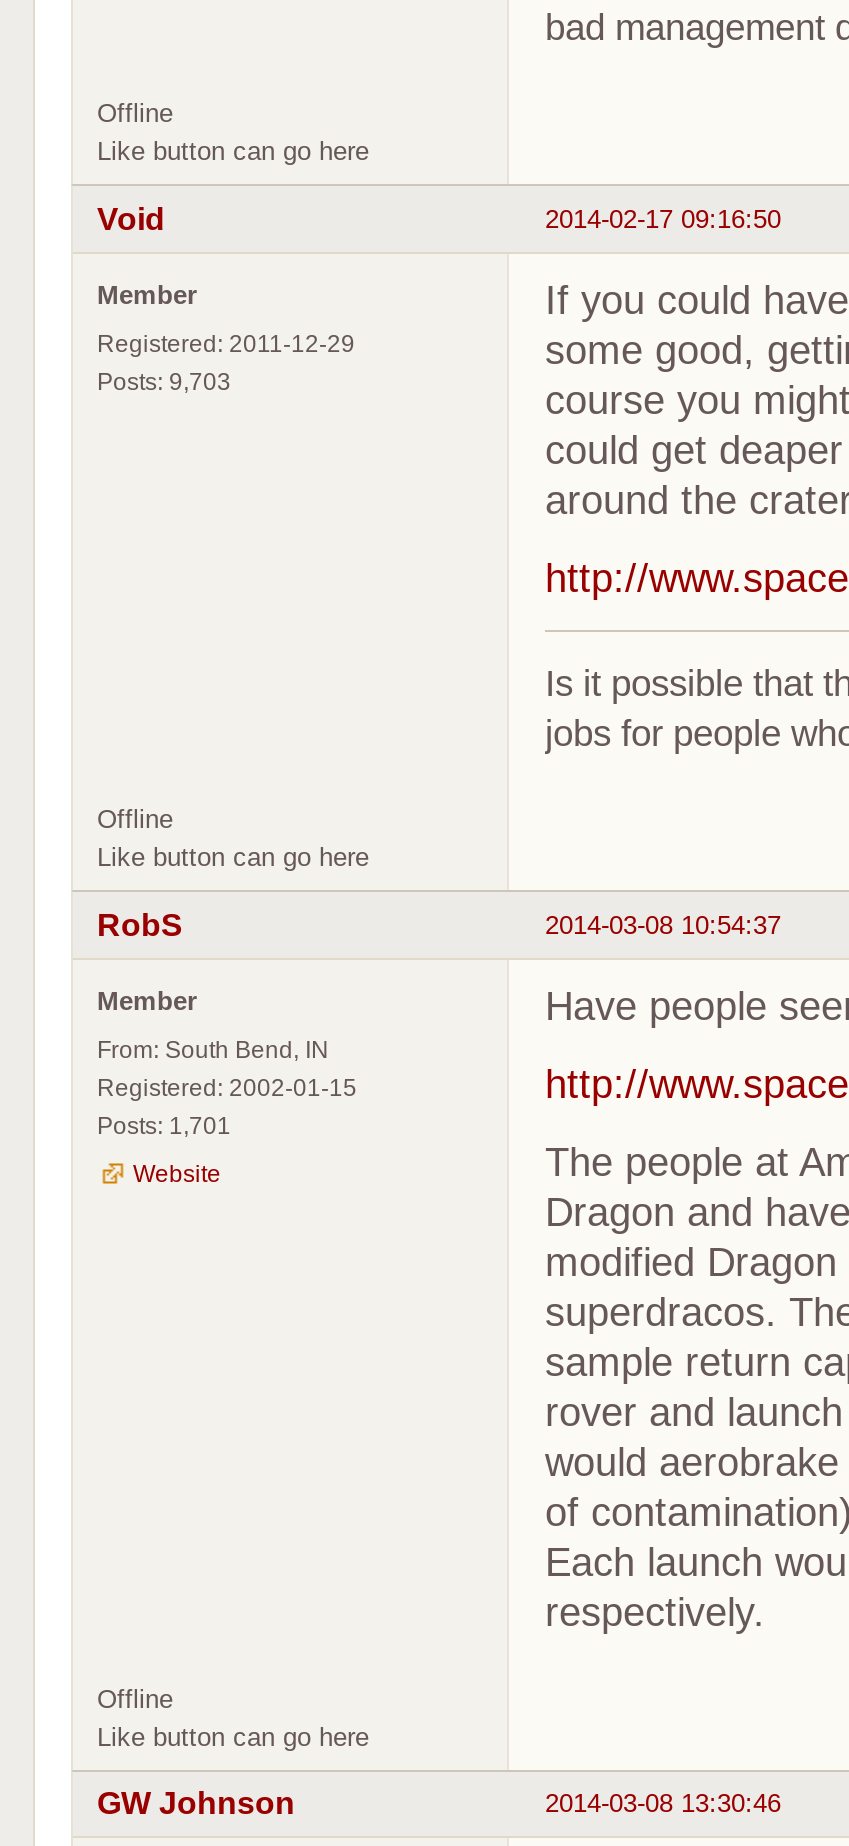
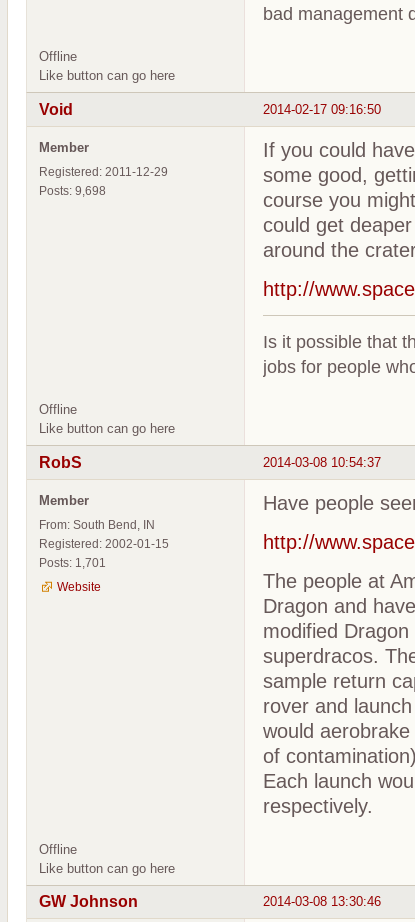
[97,367,231,395] Posts: 9,703 -> [39,184,106,198] Posts: 9,698

